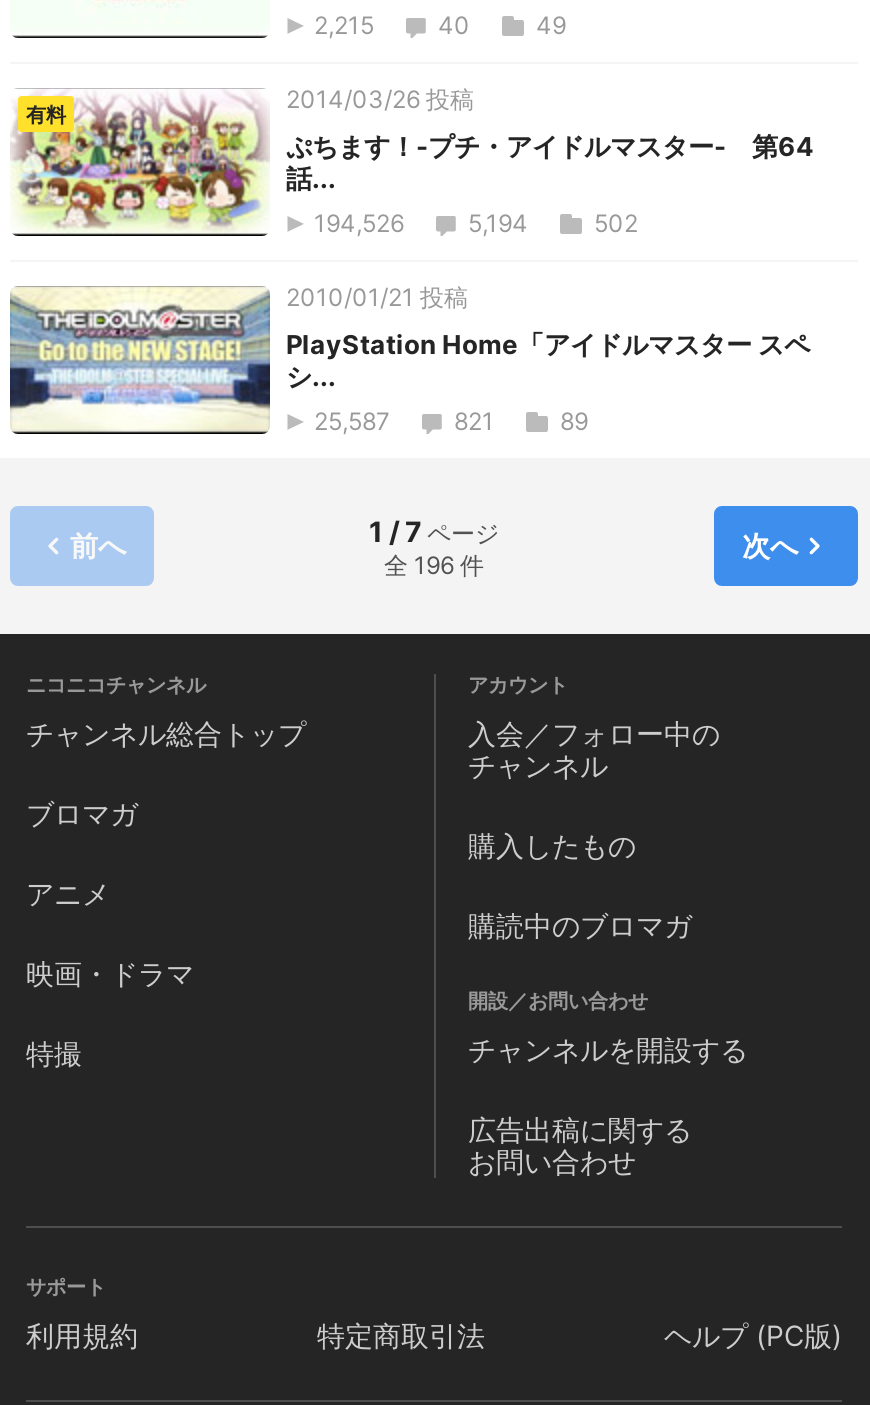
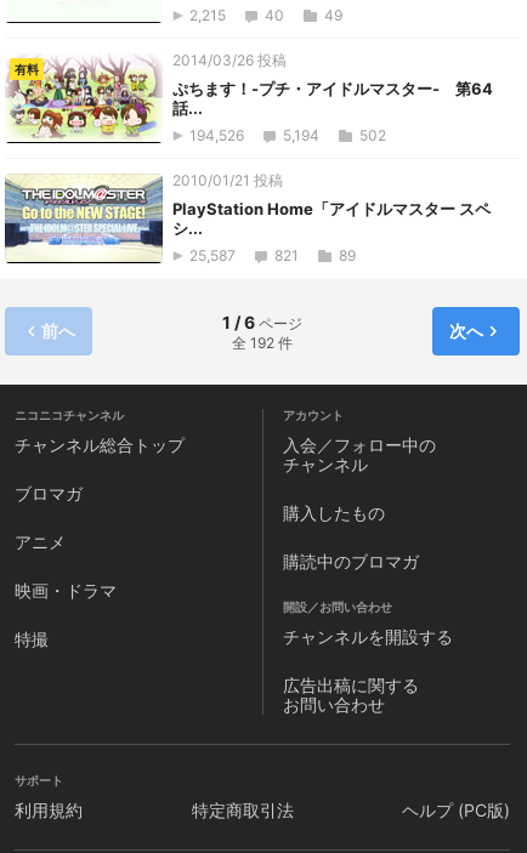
[369,513,499,547] 1 / 7ページ -> [222,311,302,332] 1 / 6ページ
[384,549,484,579] 全 196 件 -> [232,333,293,351] 全 192 件

